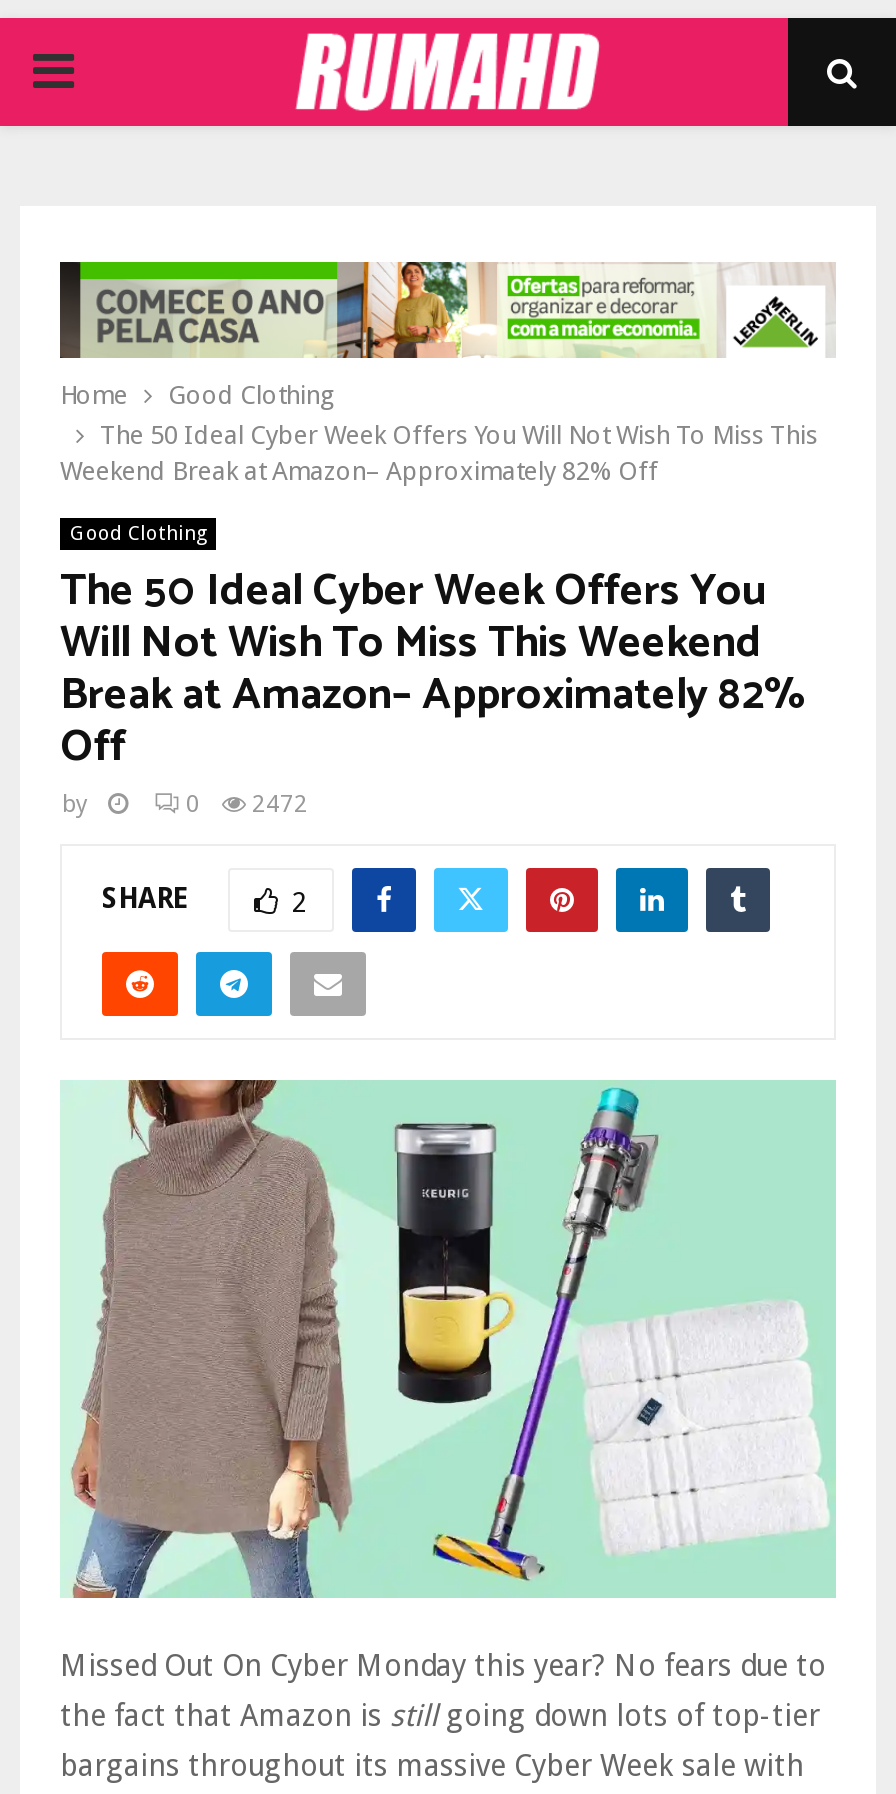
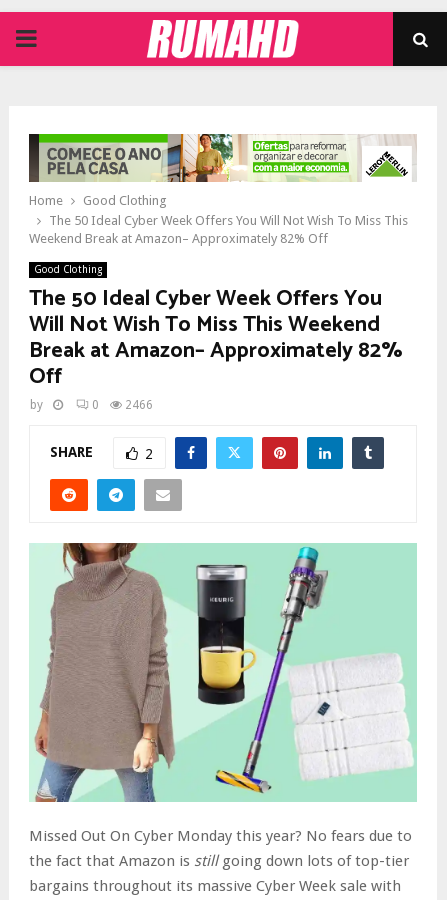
[186,790,308,818] 0 2472 -> [92,398,153,412] 0 2466

